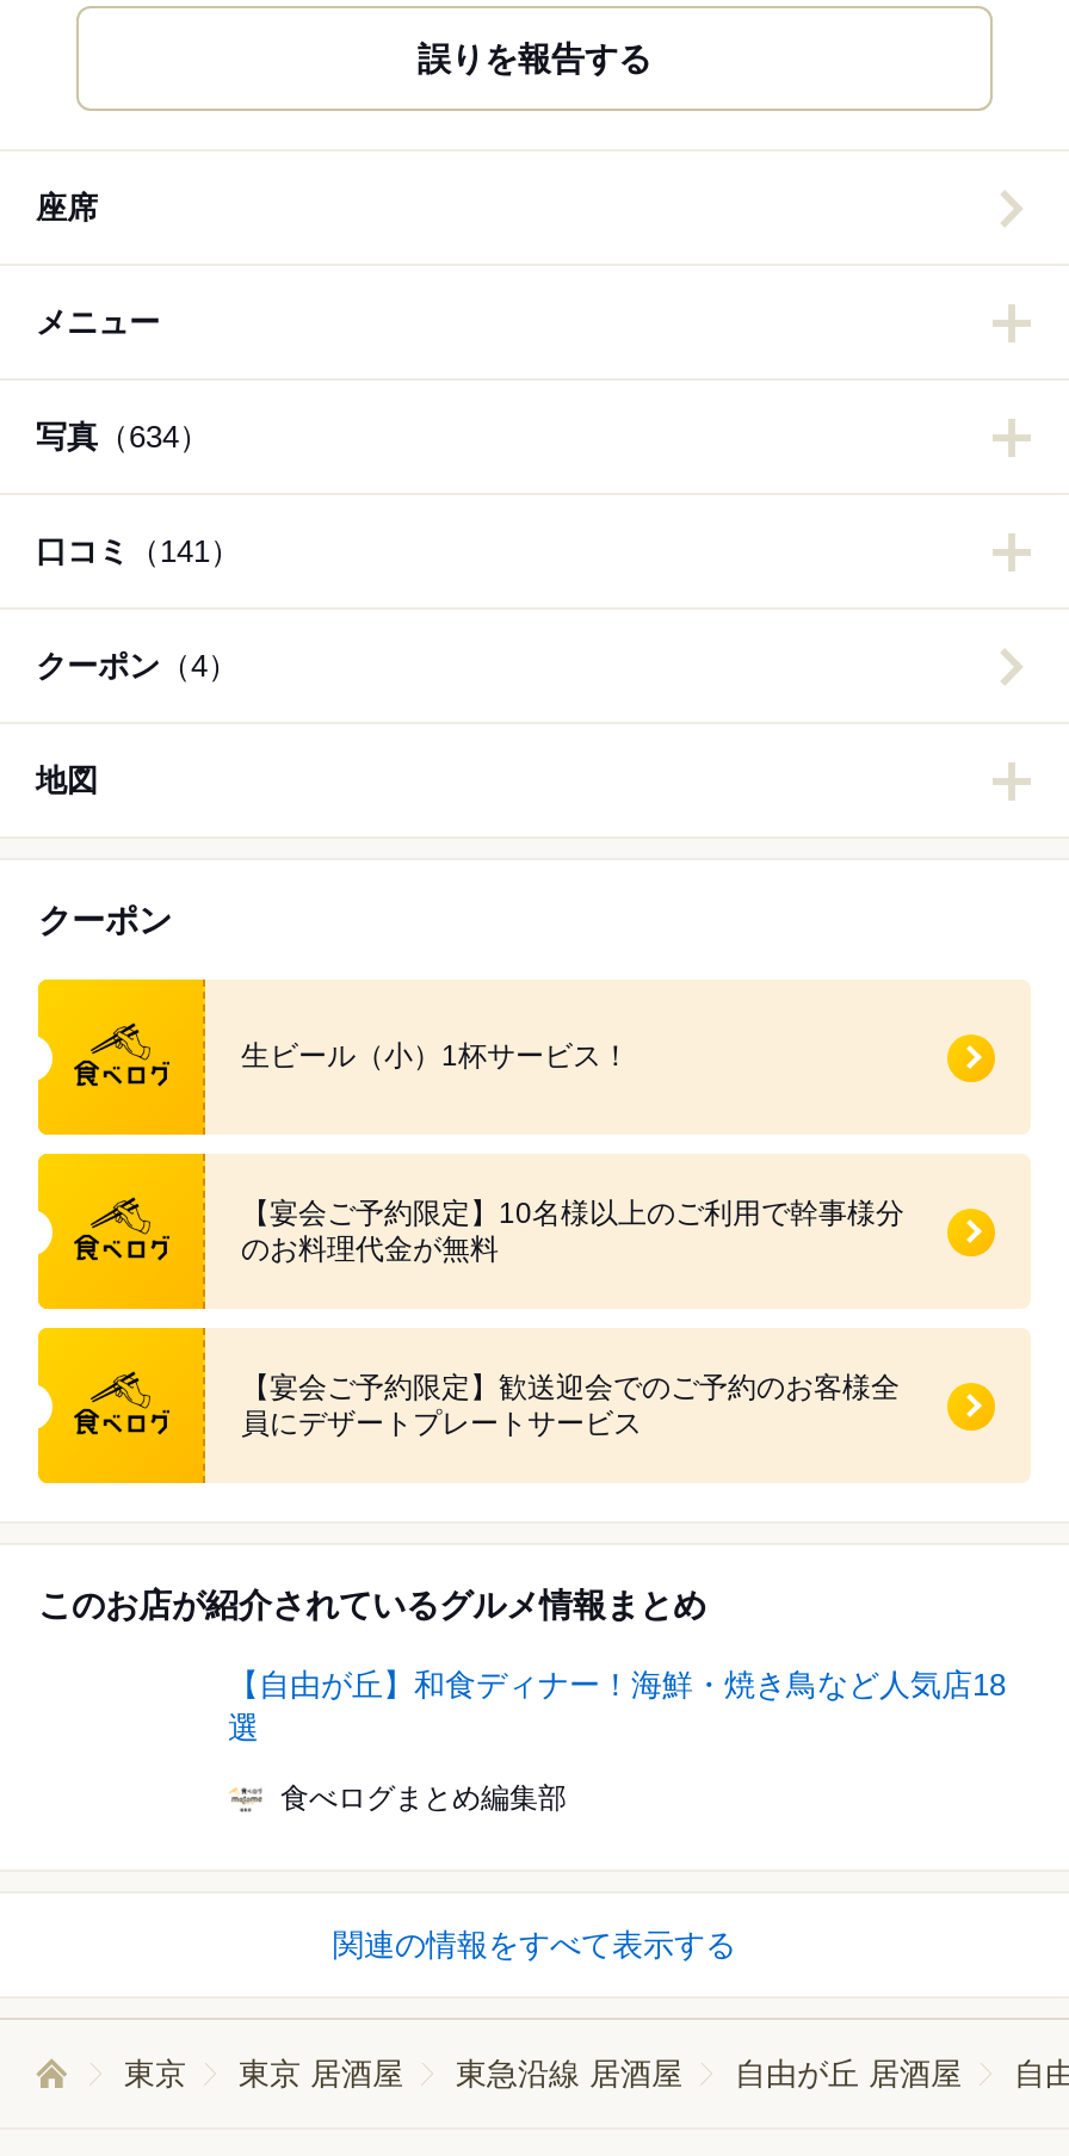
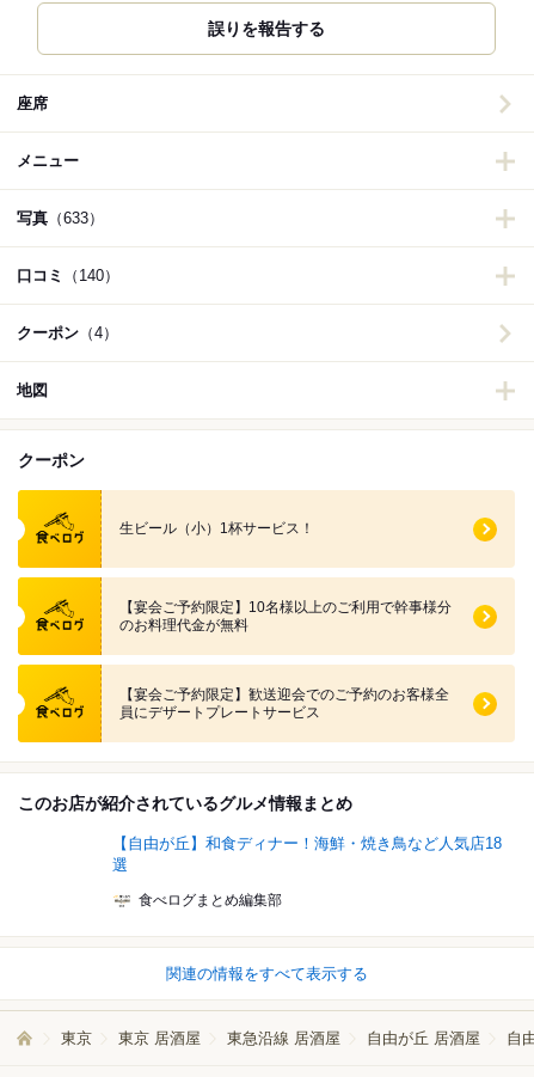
[36,420,210,455] 写真（634） -> [17,210,104,227] 写真（633）
[36,534,241,570] 口コミ（141） -> [17,267,119,285] 口コミ（140）

